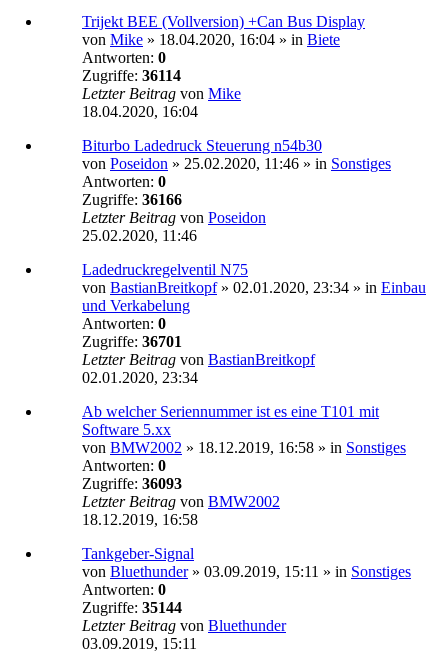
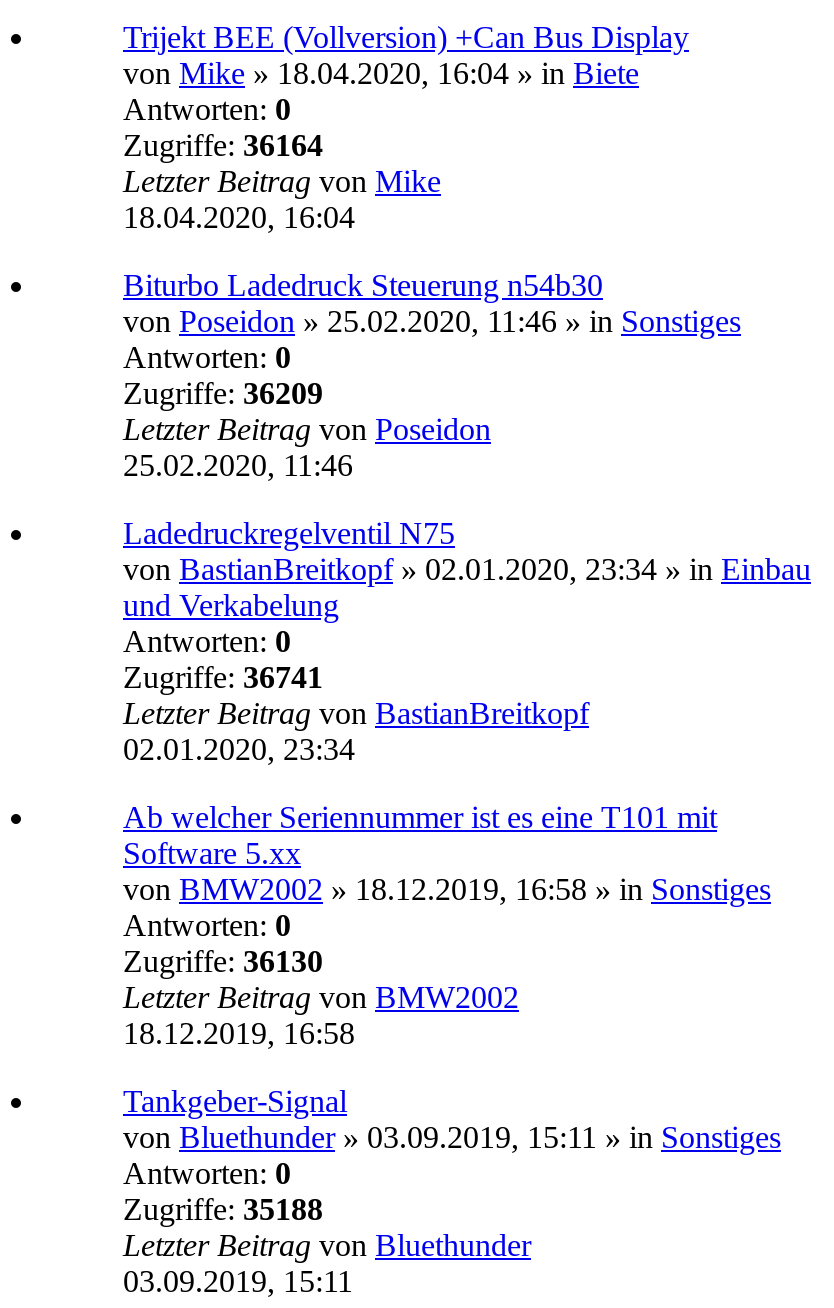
[82,67,181,84] Zugriffe: 36114 -> [123,129,323,163] Zugriffe: 36164
[82,191,182,208] Zugriffe: 36166 -> [123,377,323,411] Zugriffe: 36209
[82,333,182,350] Zugriffe: 36701 -> [123,661,323,695] Zugriffe: 36741
[82,475,182,492] Zugriffe: 36093 -> [123,945,323,979] Zugriffe: 36130
[82,599,182,616] Zugriffe: 35144 -> [123,1193,323,1227] Zugriffe: 35188

